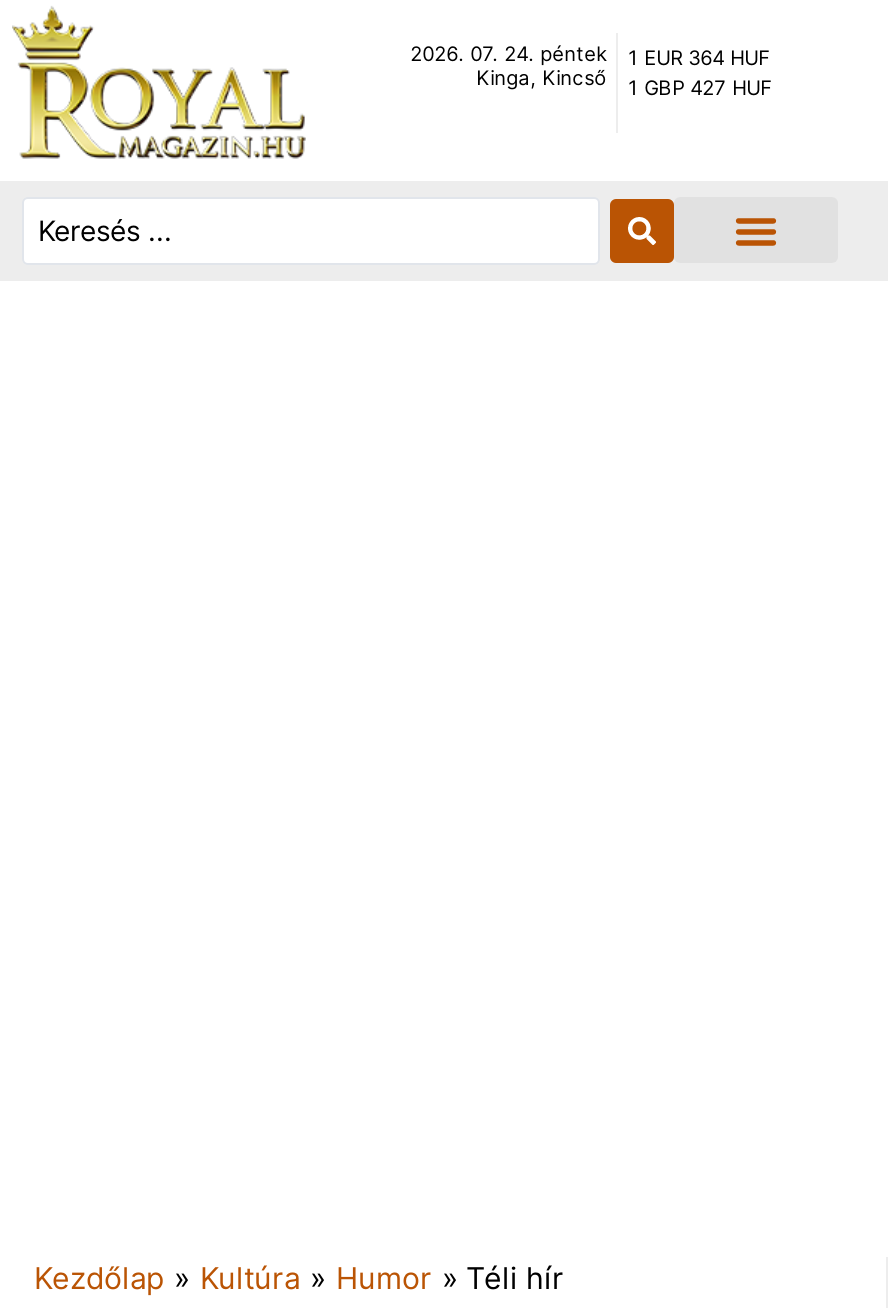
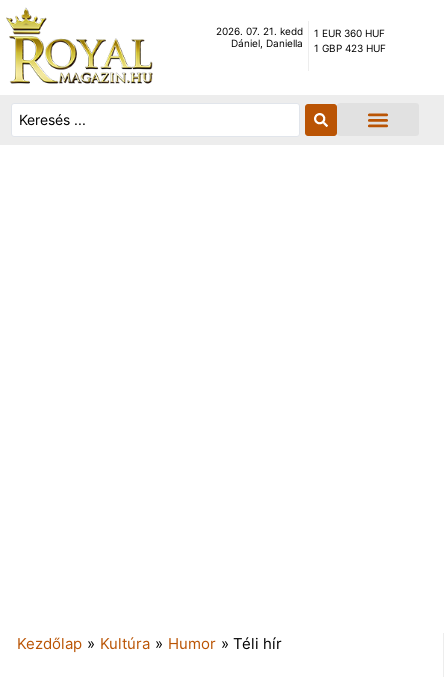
[410,42,606,90] 2026. 07. 24. péntek | Kinga, Kincső -> [216,25,303,49] 2026. 07. 21. kedd | Dániel, Daniella
[628,46,772,100] 1 EUR 364 HUF | 1 GBP 427 HUF -> [314,27,386,54] 1 EUR 360 HUF | 1 GBP 423 HUF

